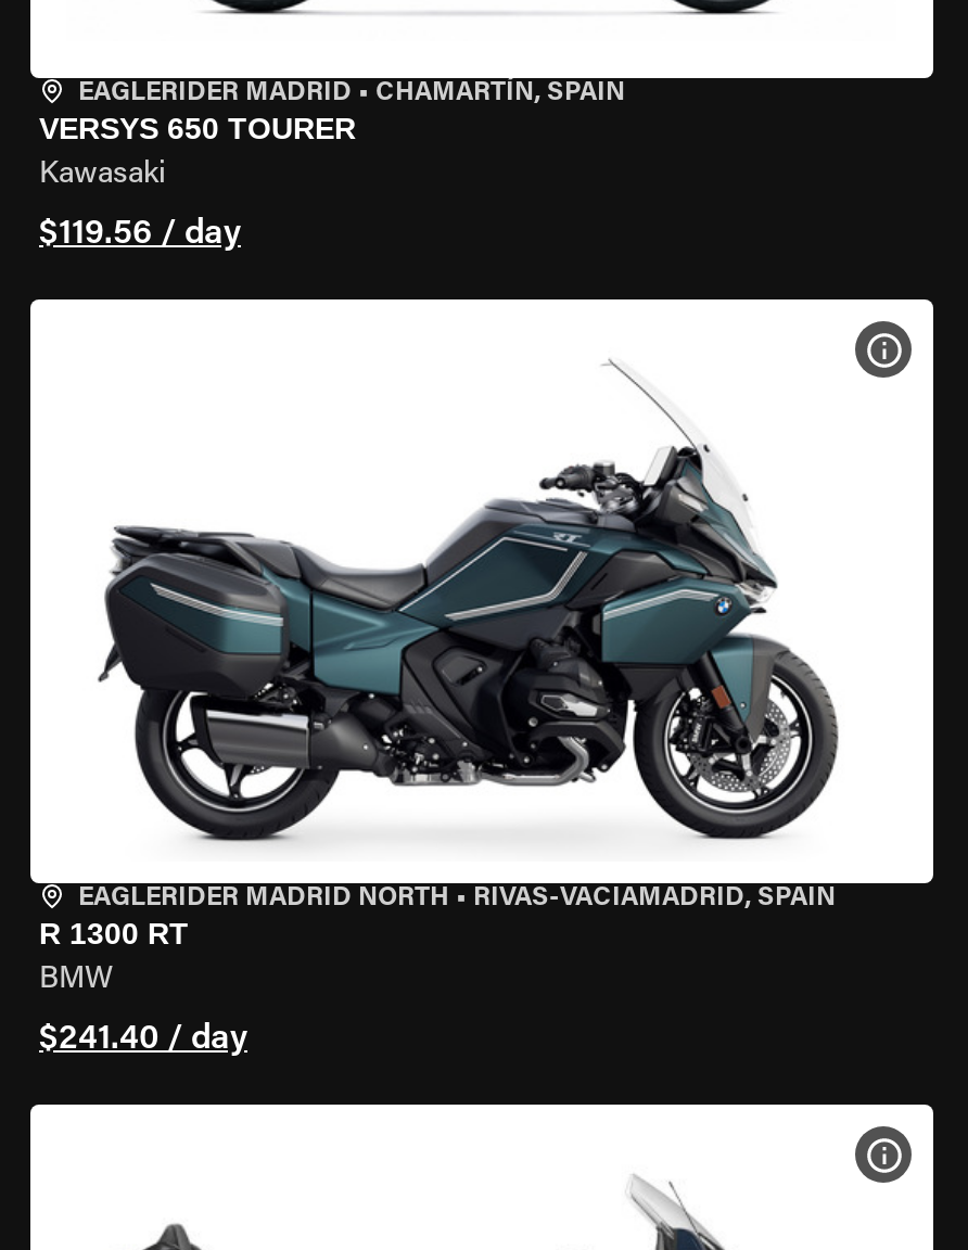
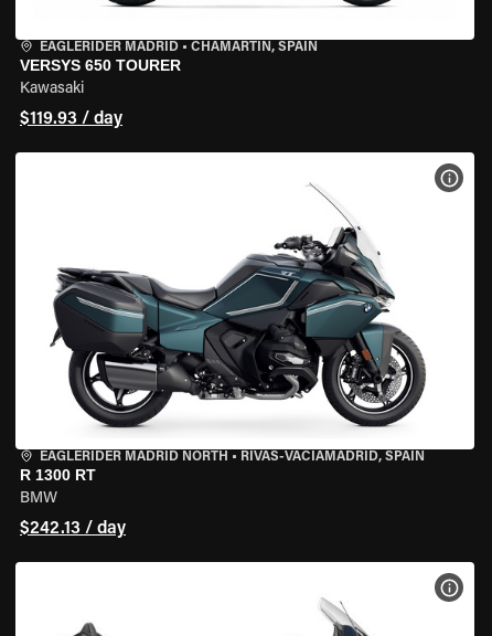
[39,217,241,252] $119.56 / day -> [20,110,122,128] $119.93 / day
[39,1022,247,1057] $241.40 / day -> [20,520,126,538] $242.13 / day

